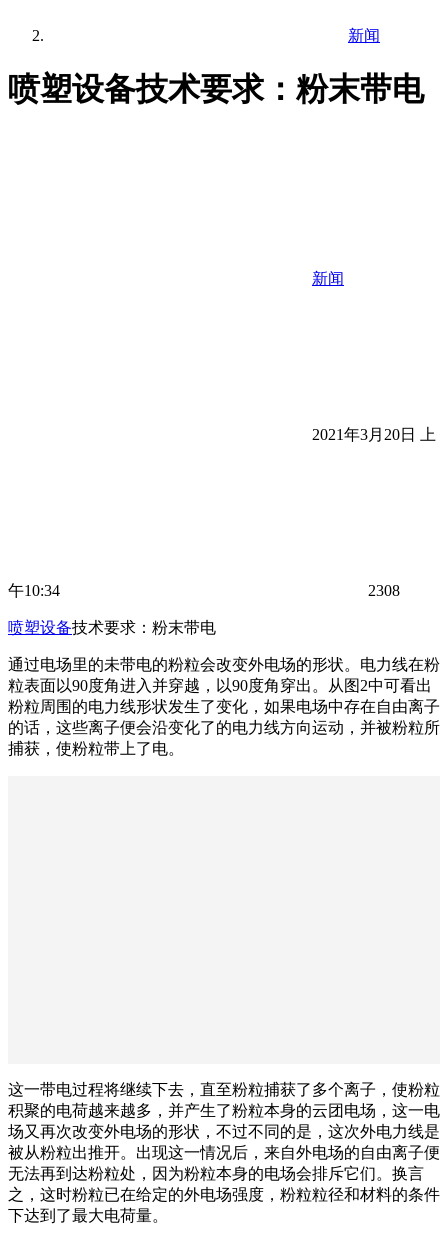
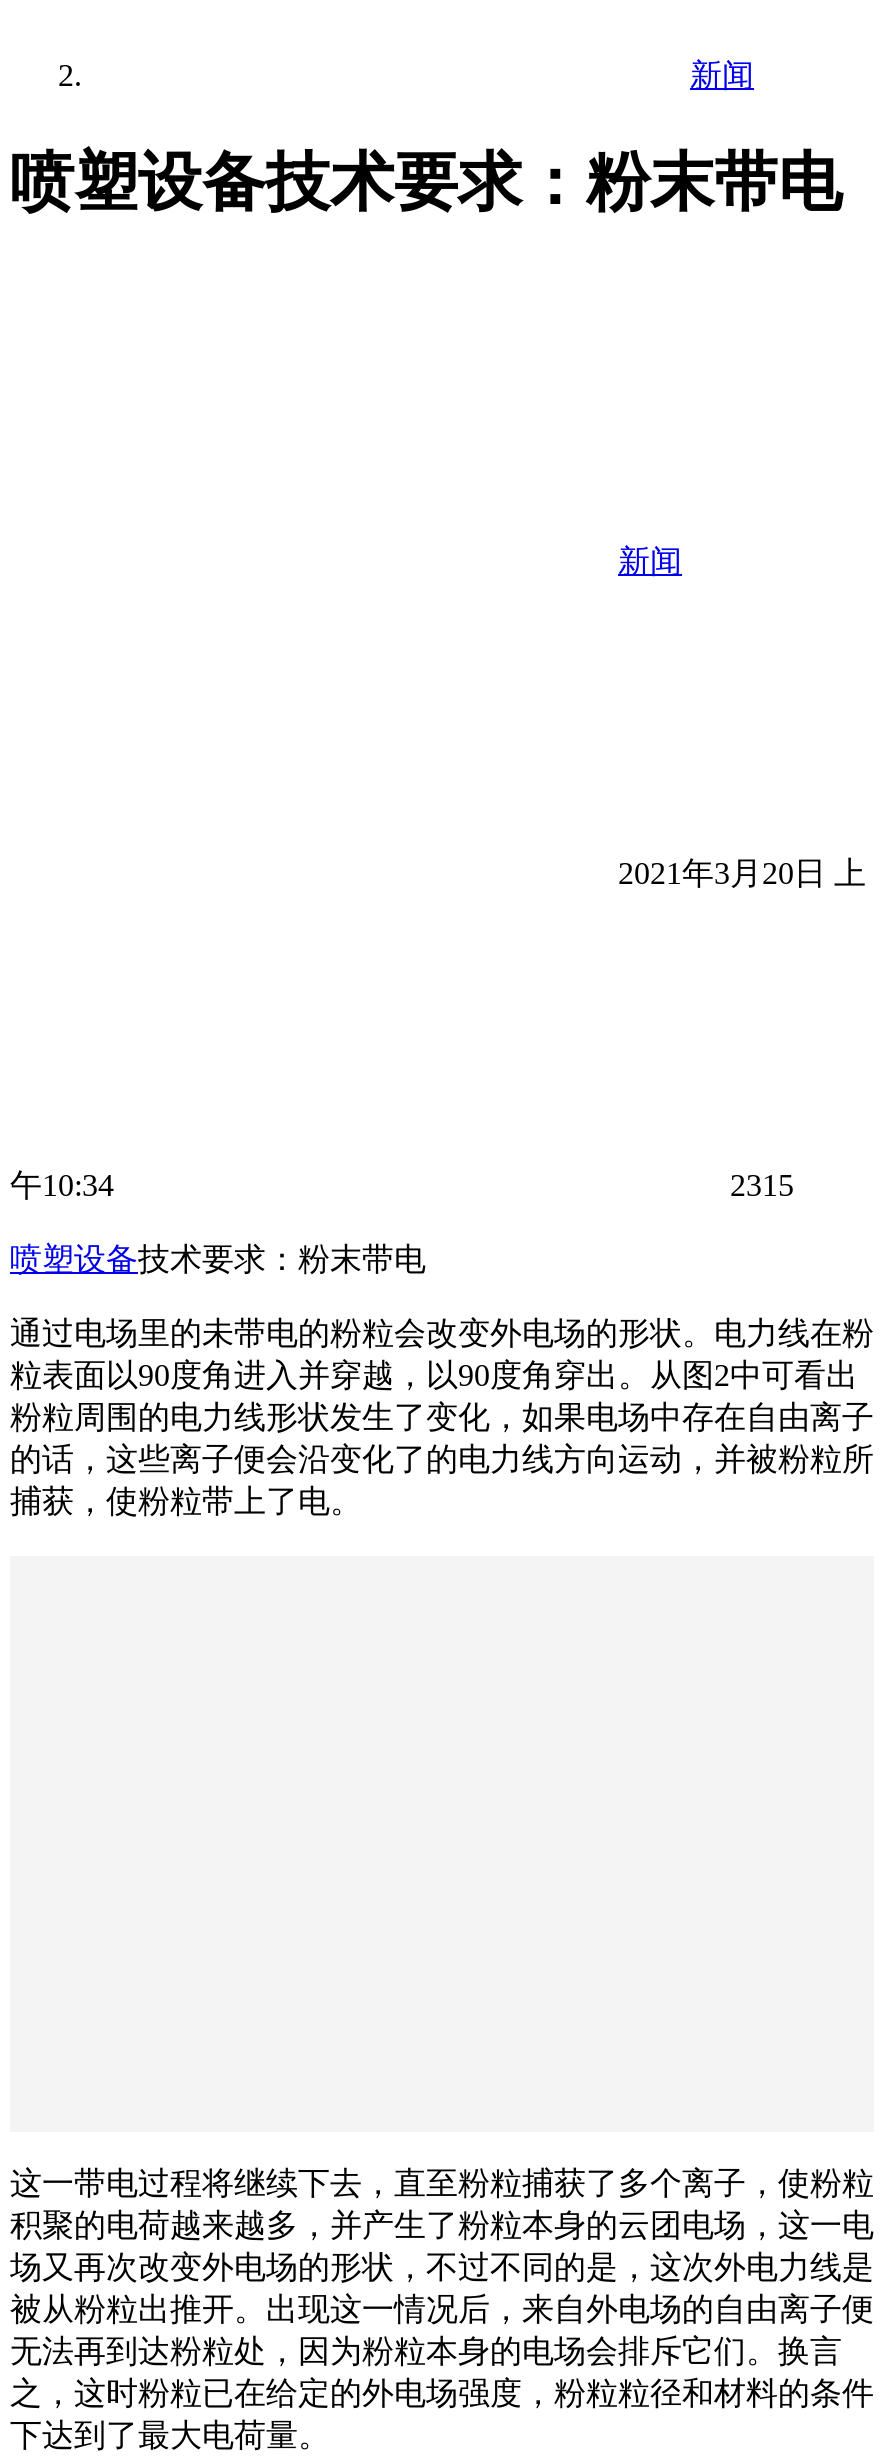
[364,582,400,599] 2308 -> [722,1168,794,1202] 2315

